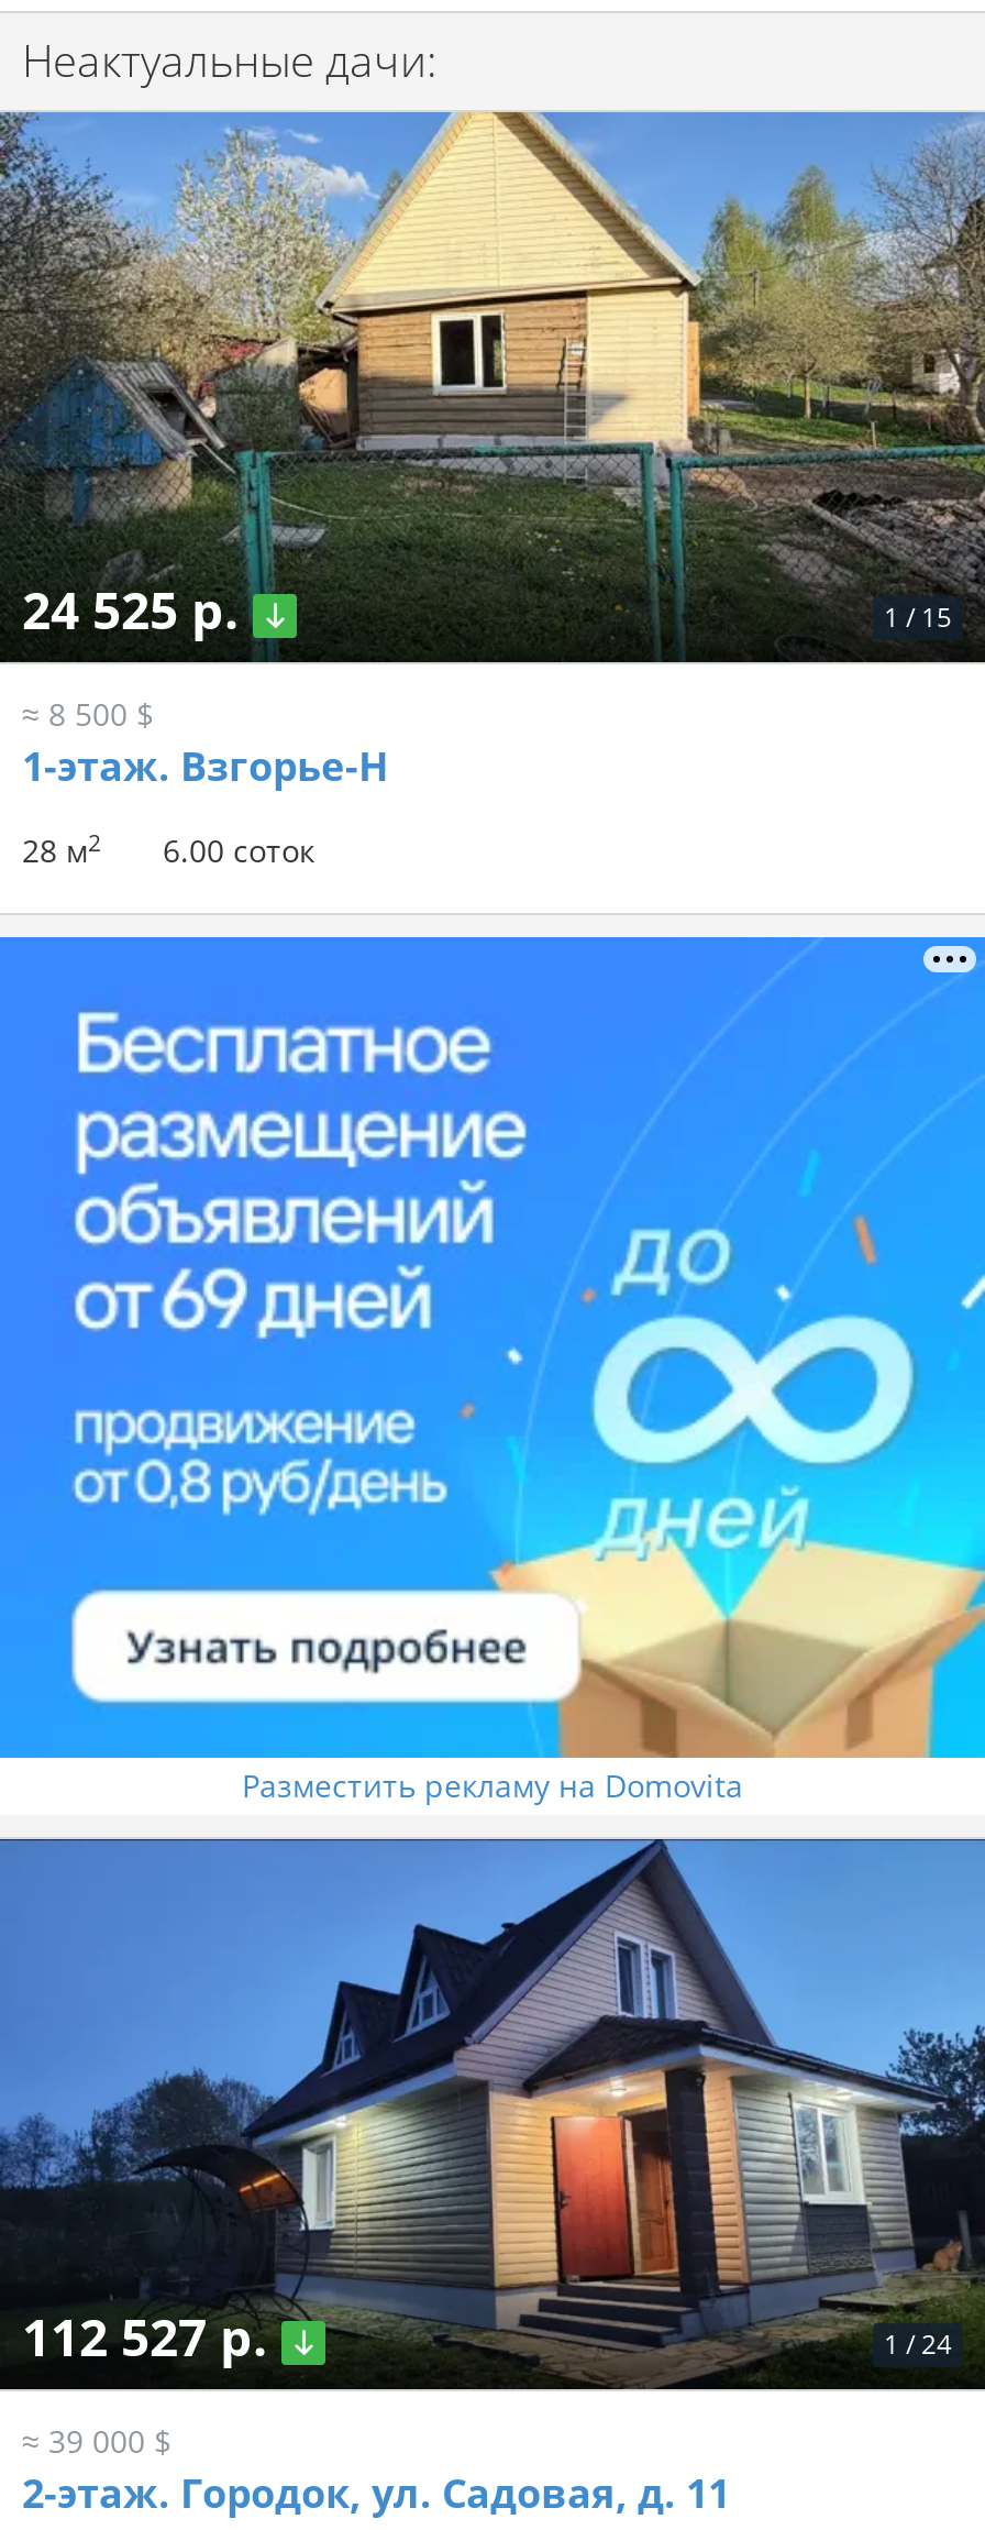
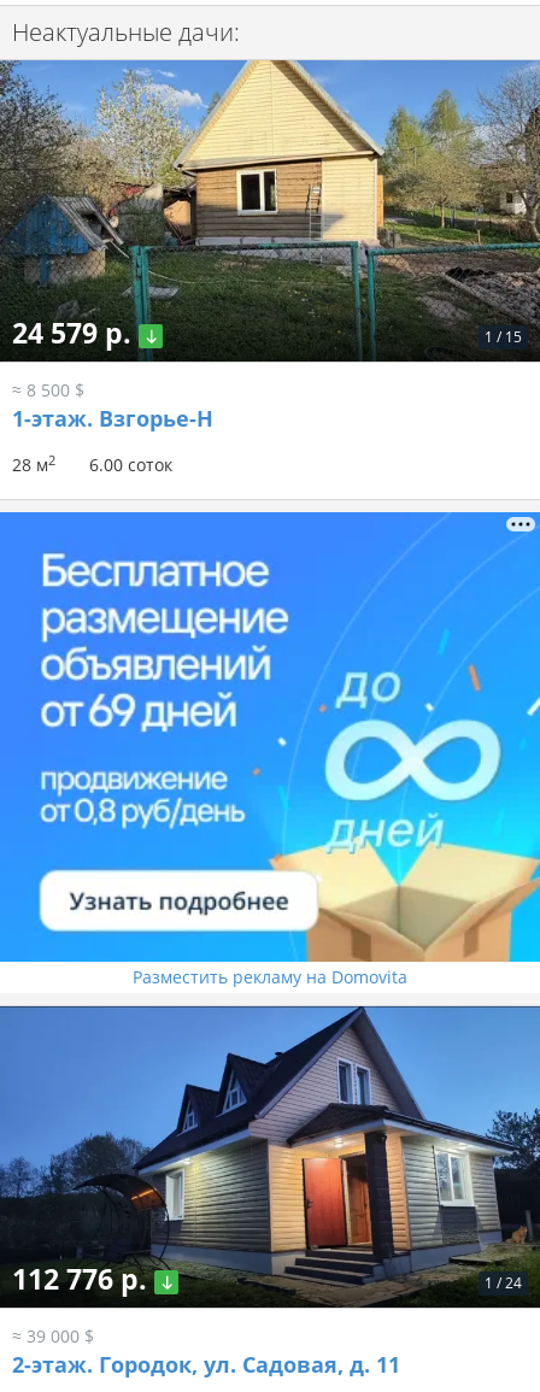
[22,574,253,645] 24 525 р. -> [12,313,139,352] 24 579 р.
[22,2302,281,2372] 112 527 р. -> [12,1260,154,1298] 112 776 р.

